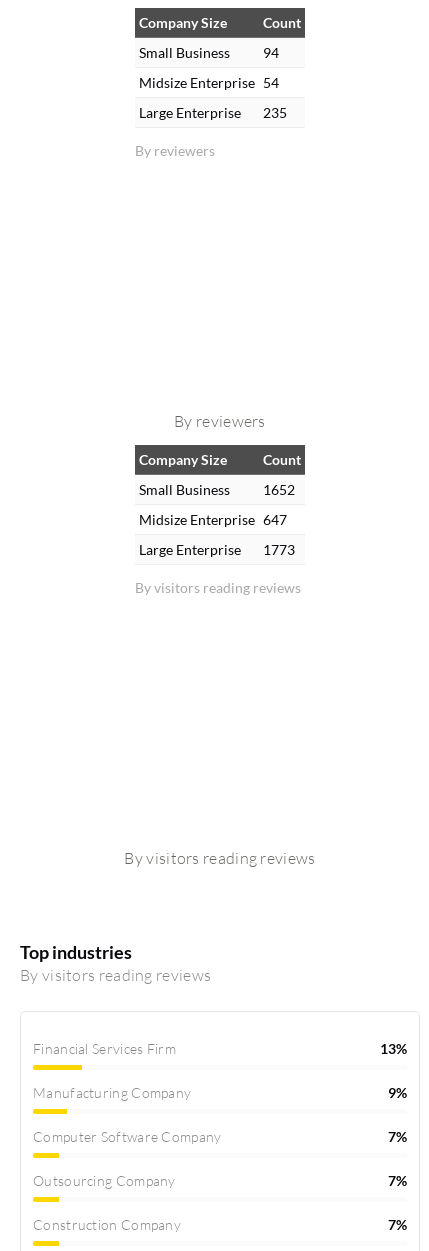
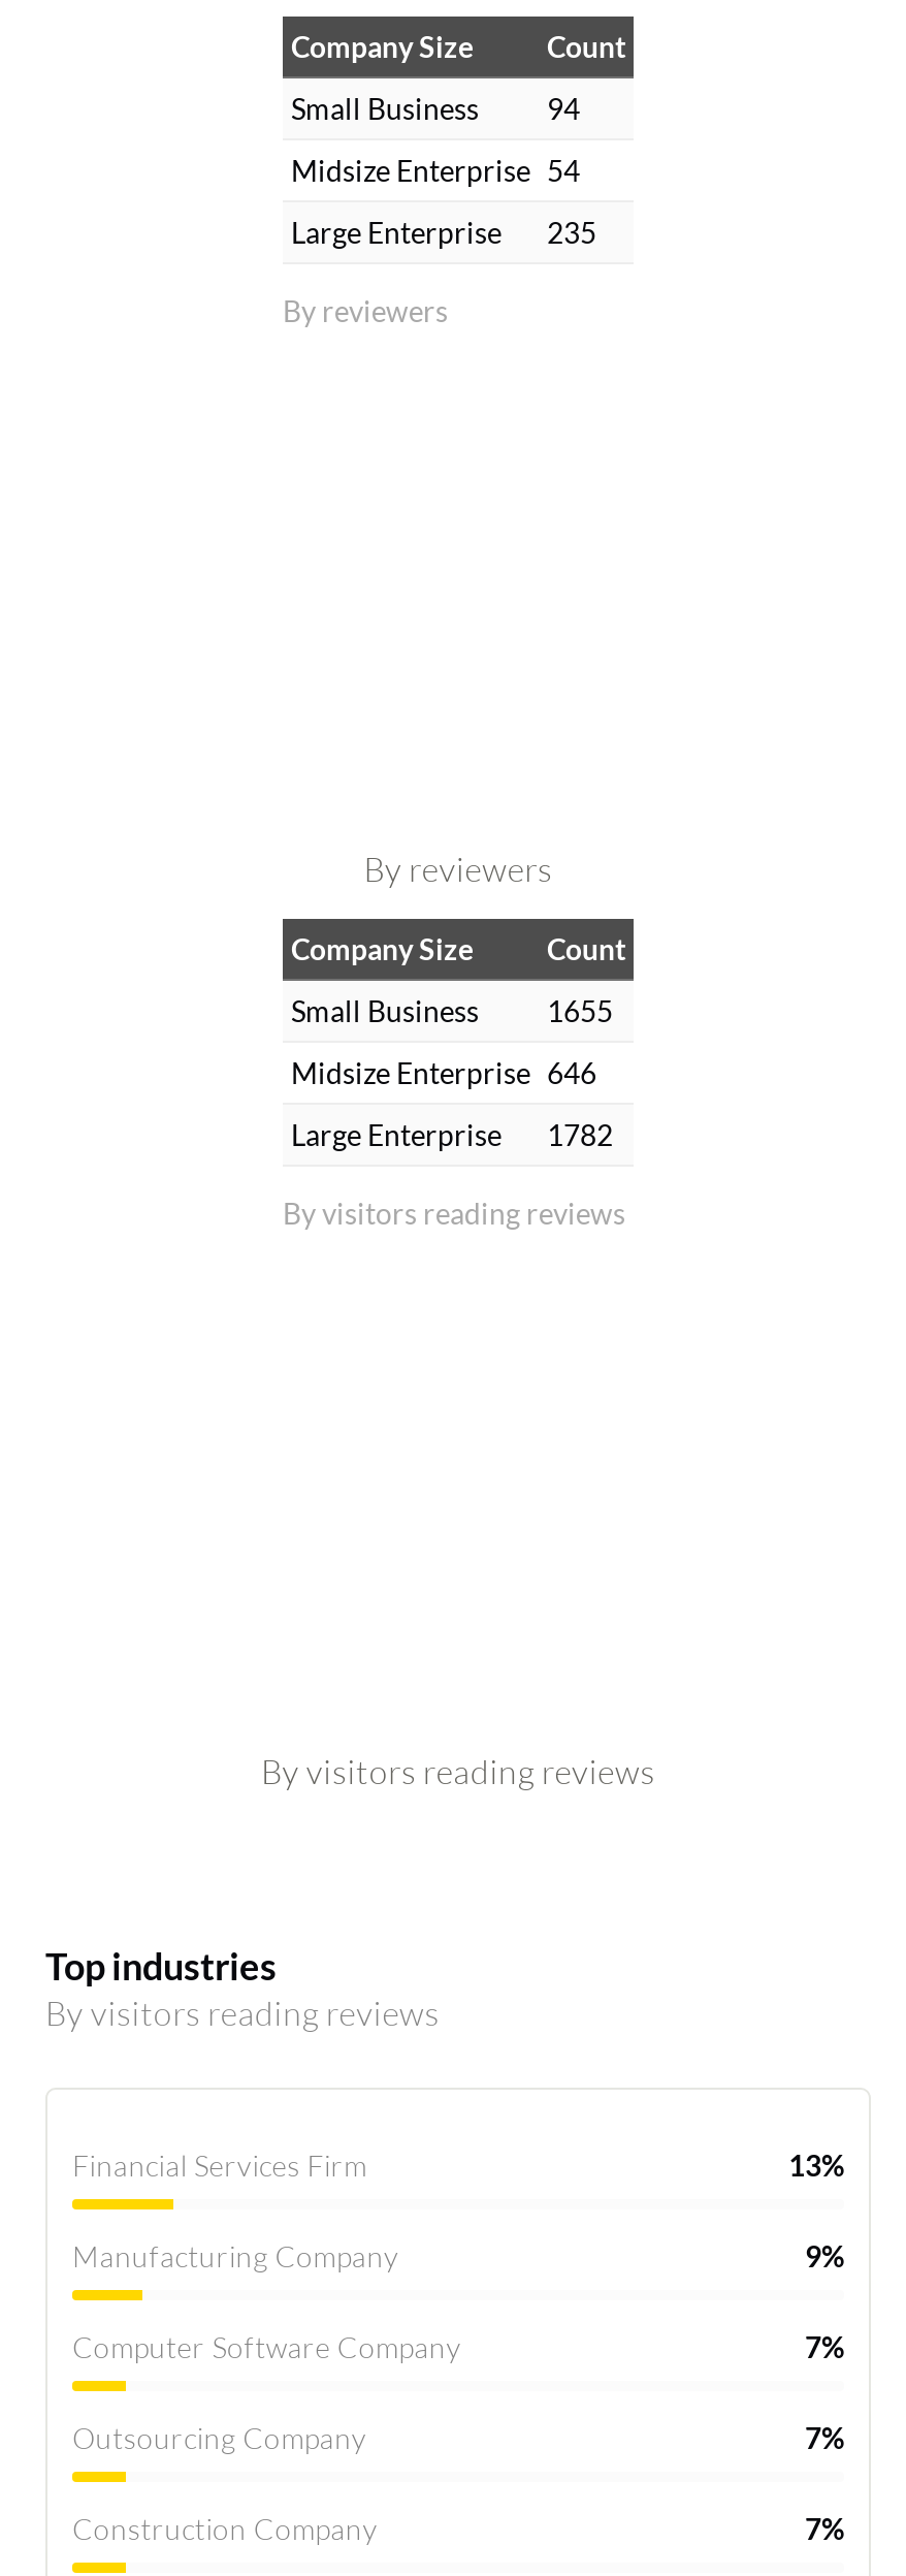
[139,481,295,498] Small Business 1652 -> [291,994,613,1029] Small Business 1655
[139,511,287,528] Midsize Enterprise 647 -> [291,1056,596,1091] Midsize Enterprise 646
[139,541,295,558] Large Enterprise 1773 -> [291,1118,613,1153] Large Enterprise 1782

